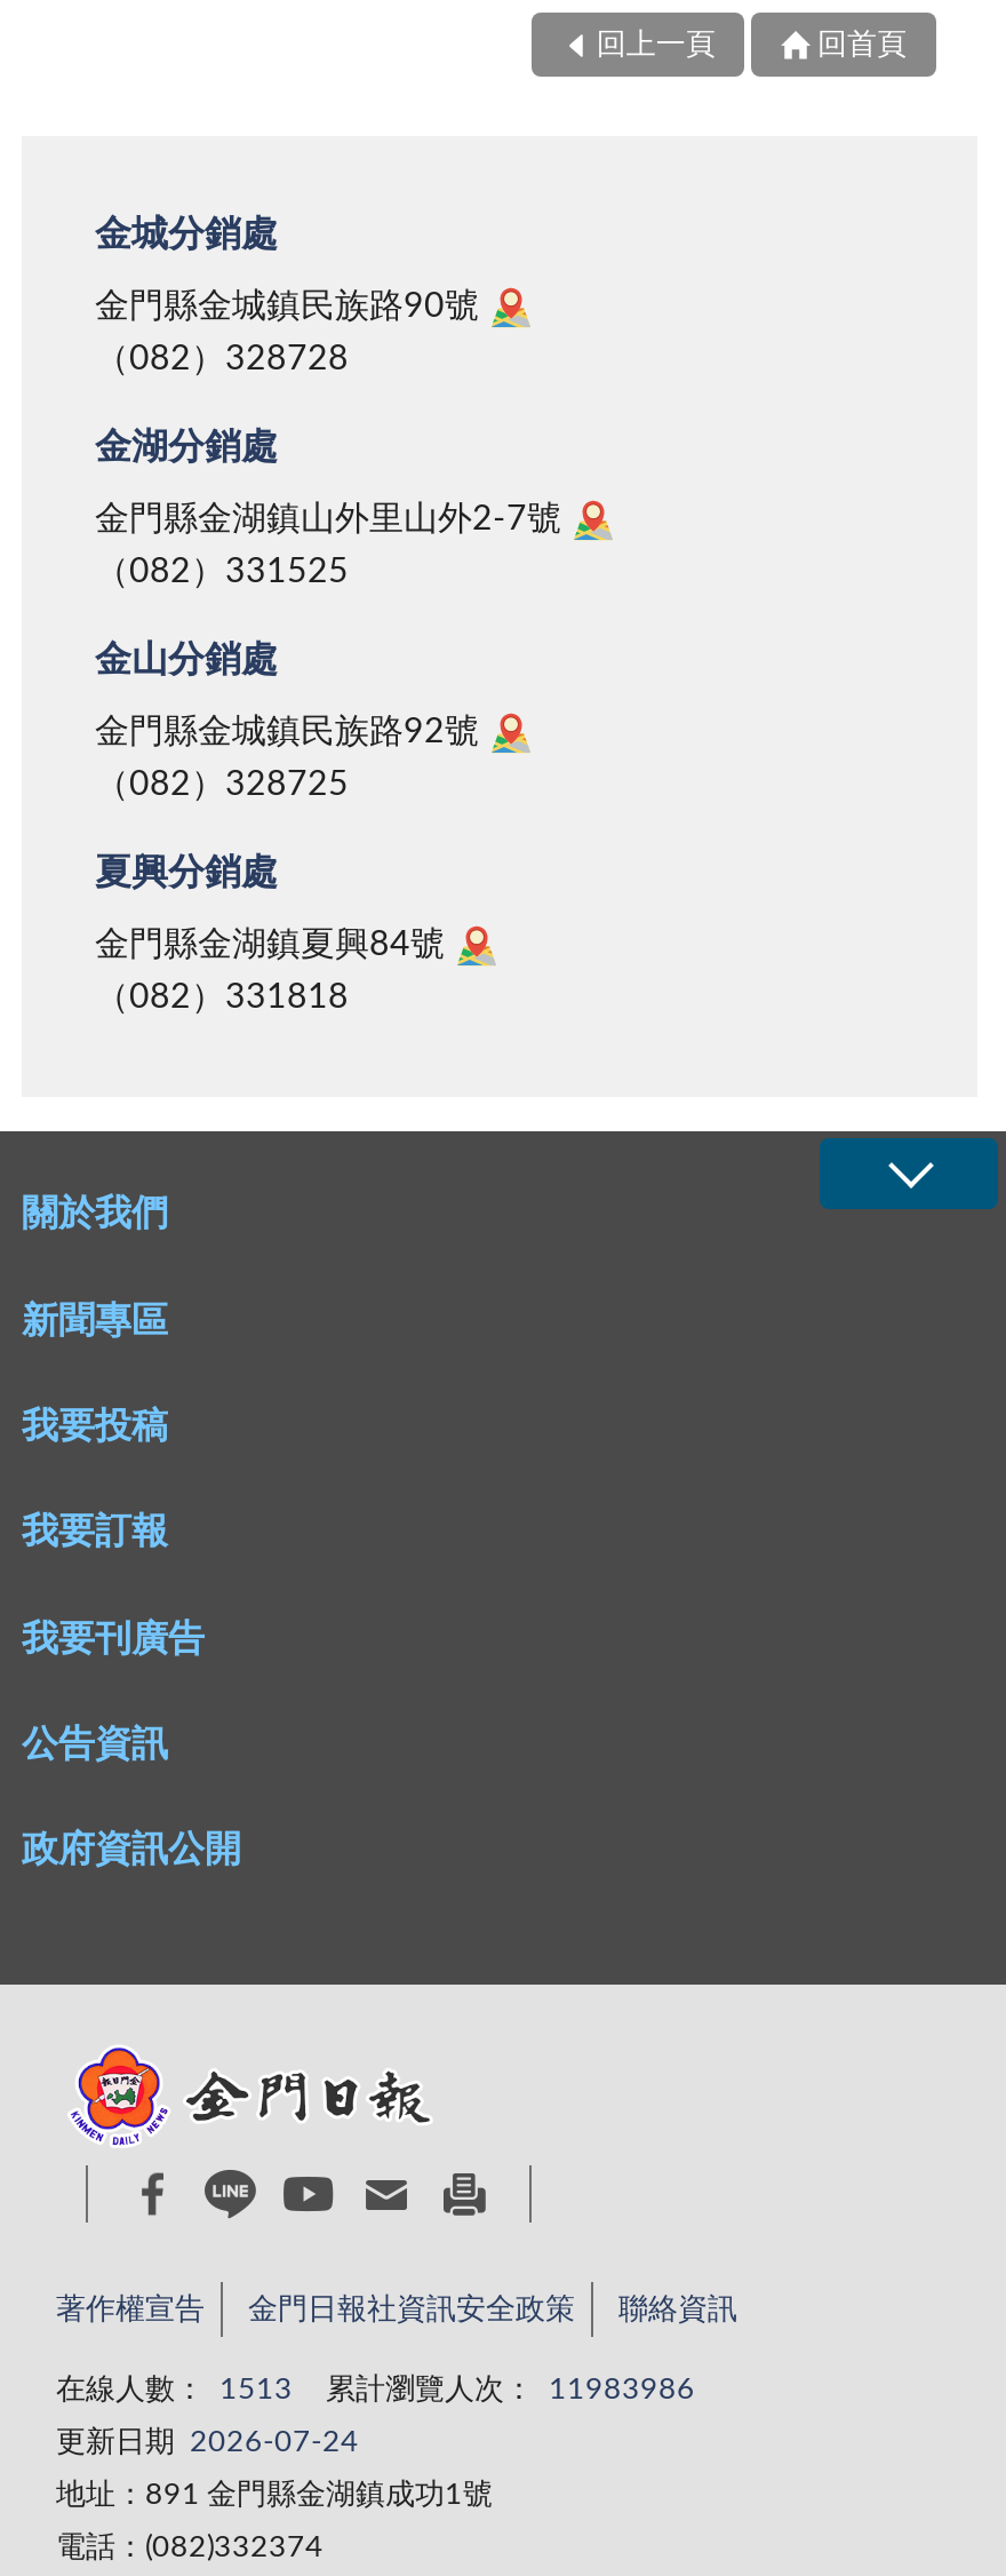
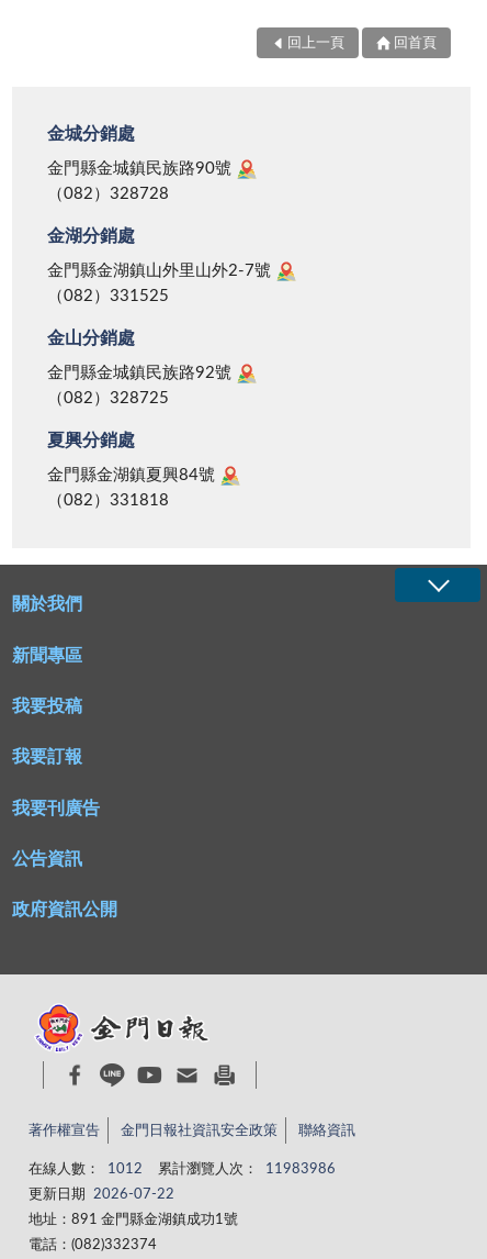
[56,2375,695,2405] 在線人數： 1513 累計瀏覽人次： 11983986 -> [29,1162,335,1176] 在線人數： 1012 累計瀏覽人次： 11983986
[56,2428,359,2457] 更新日期 2026-07-24 -> [29,1187,174,1202] 更新日期 2026-07-22

